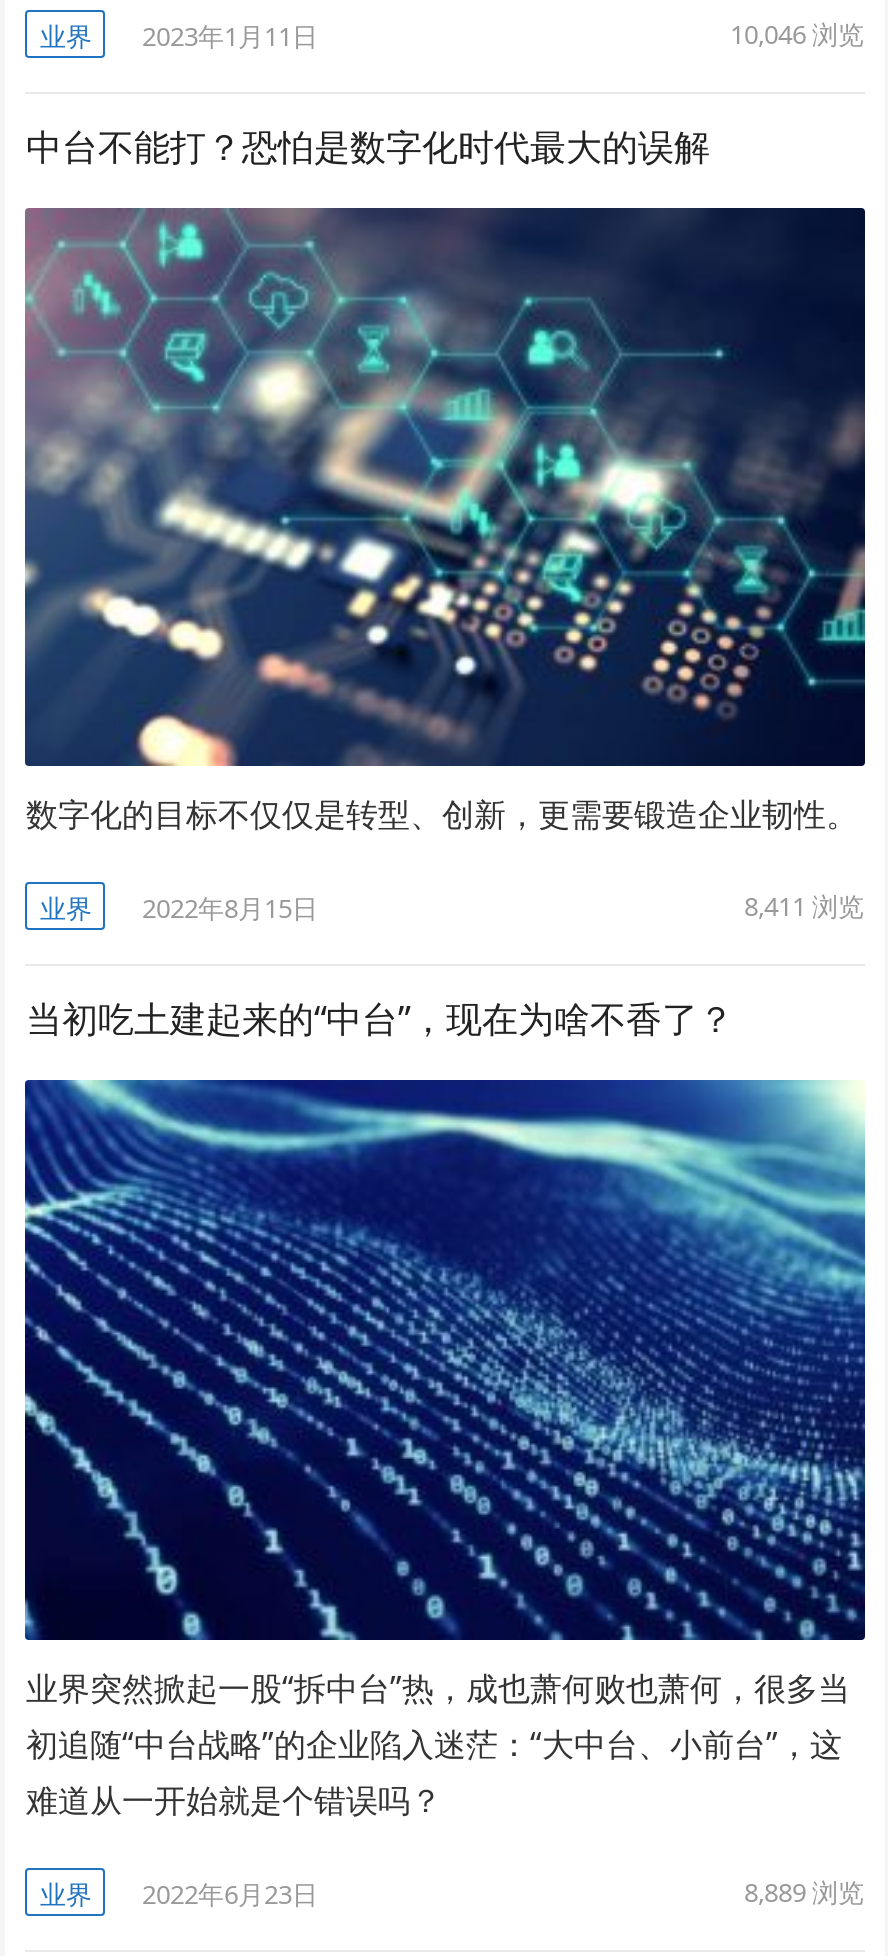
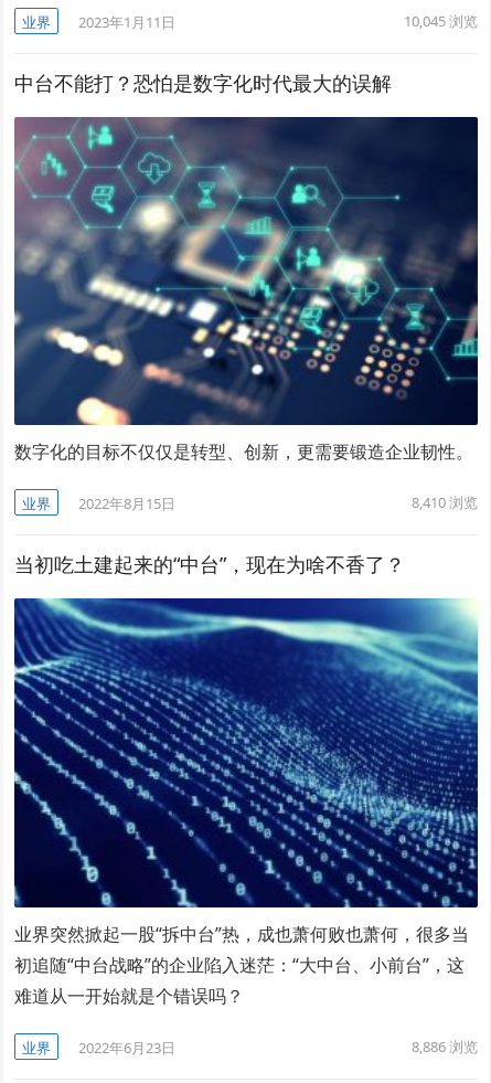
[730,16,864,52] 10,046浏览 -> [403,11,477,31] 10,045浏览
[744,889,864,925] 8,411浏览 -> [411,493,477,513] 8,410浏览
[744,1873,864,1909] 8,889浏览 -> [411,1036,477,1056] 8,886浏览

